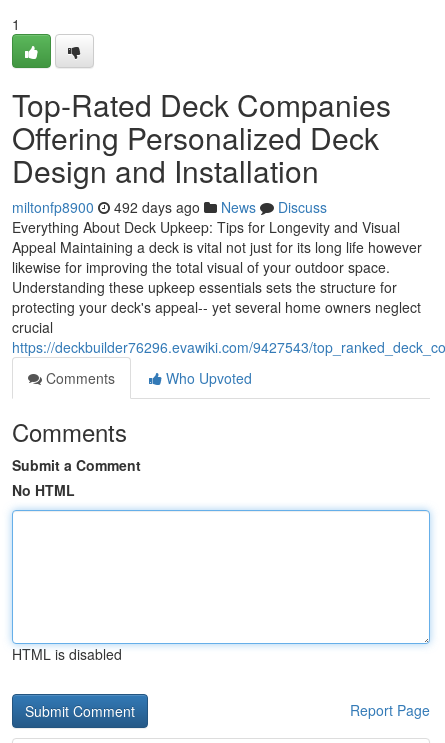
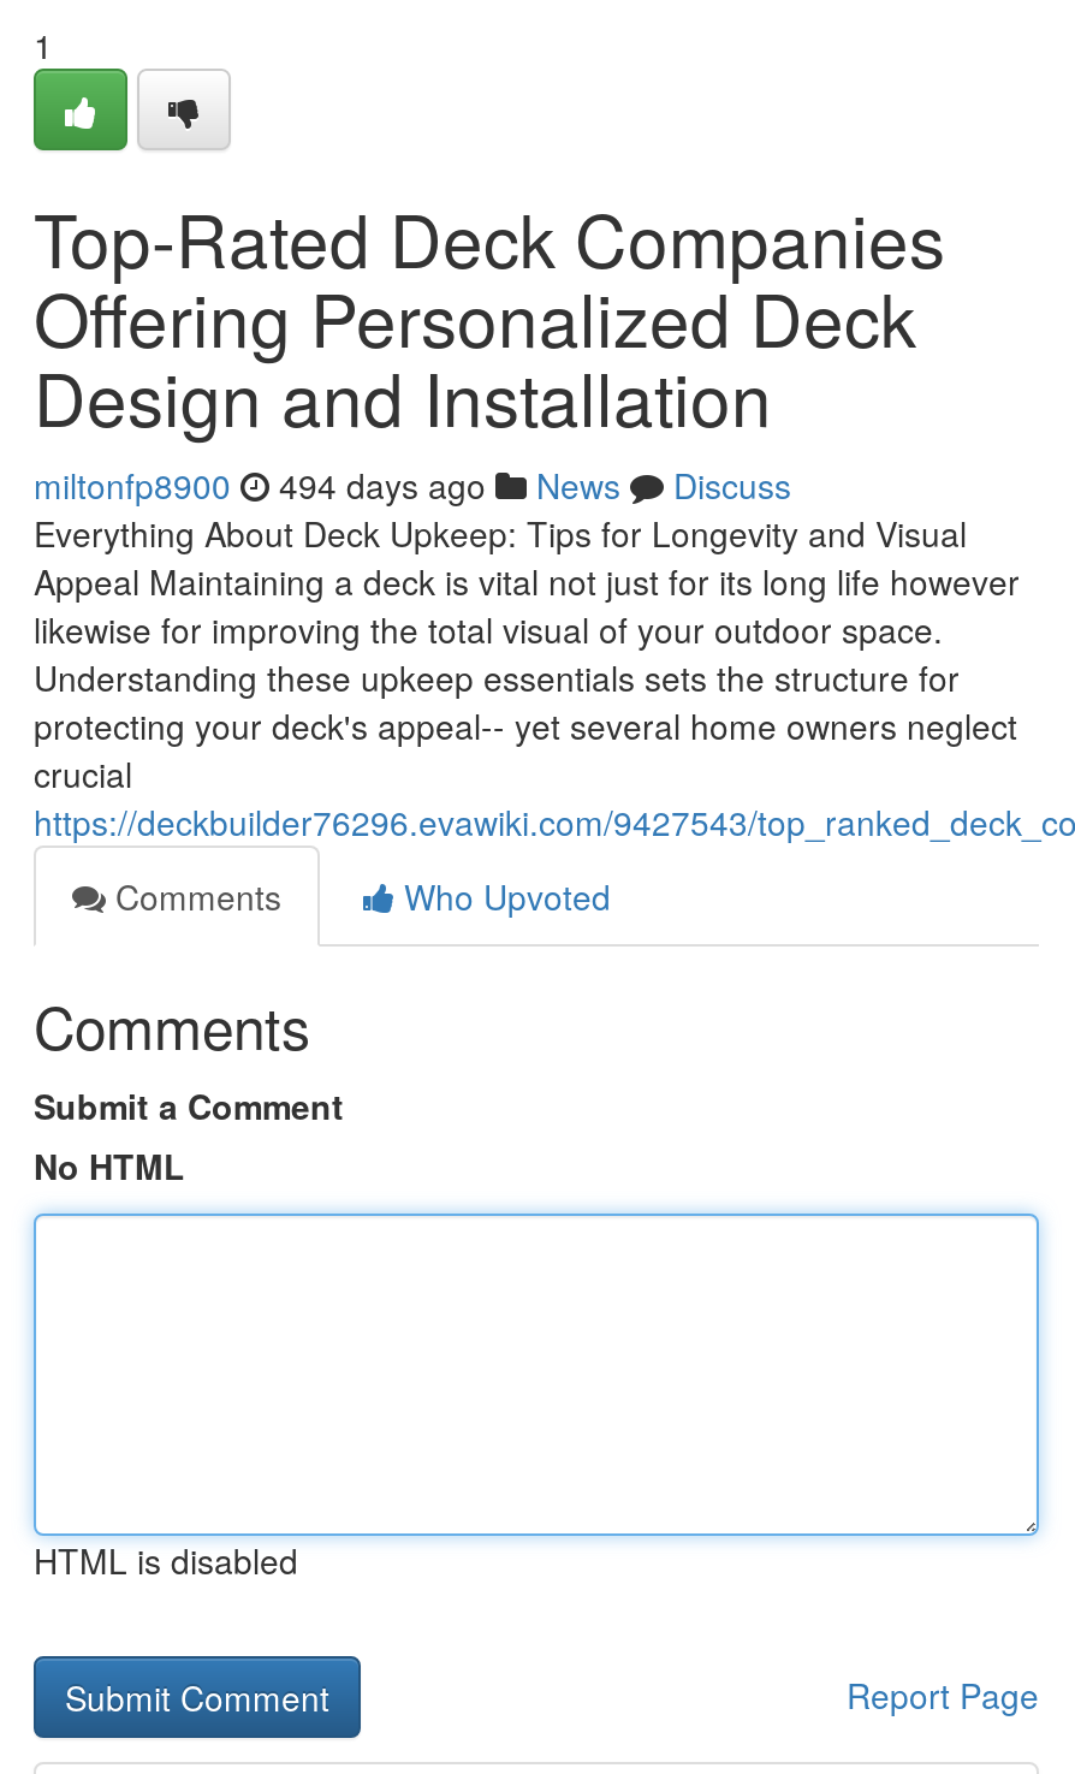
[12,197,327,217] miltonfp8900 492 days ago News Discuss -> [34,461,791,509] miltonfp8900 494 days ago News Discuss

